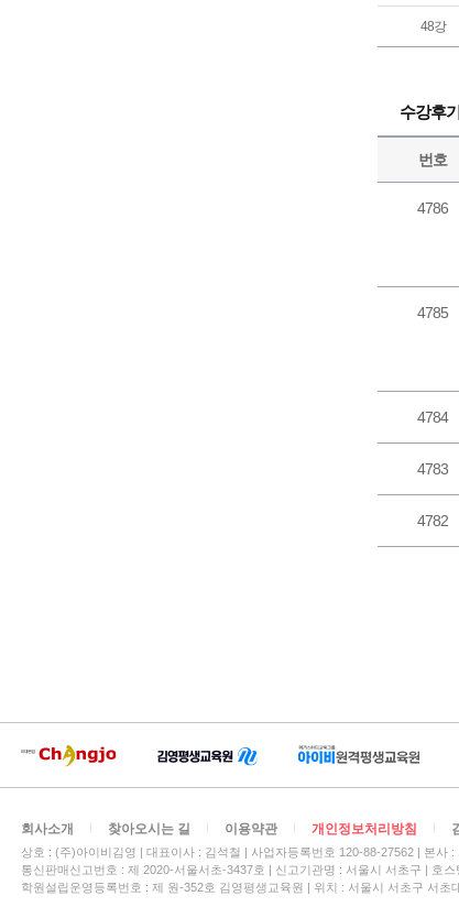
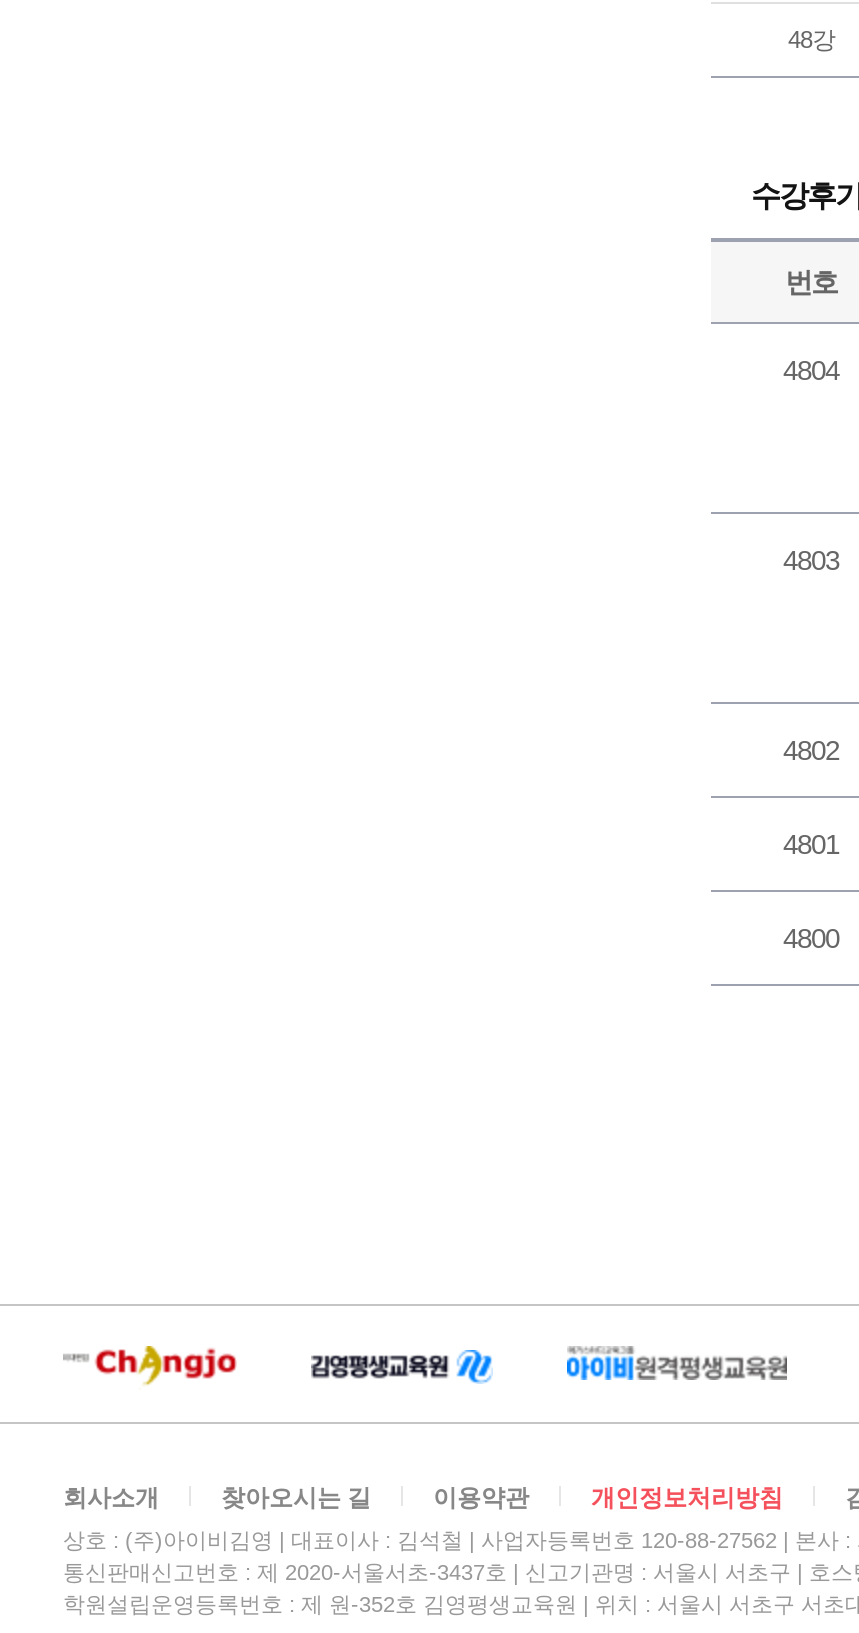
[417,199,448,217] 4786 -> [783,354,839,386] 4804
[417,304,448,321] 4785 -> [783,544,839,576] 4803
[417,408,448,426] 4784 -> [783,734,839,766] 4802
[417,460,448,478] 4783 -> [783,828,839,860] 4801
[417,512,448,529] 4782 -> [783,922,839,954] 4800

